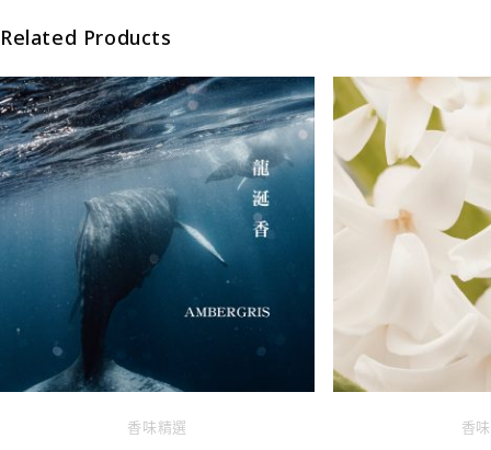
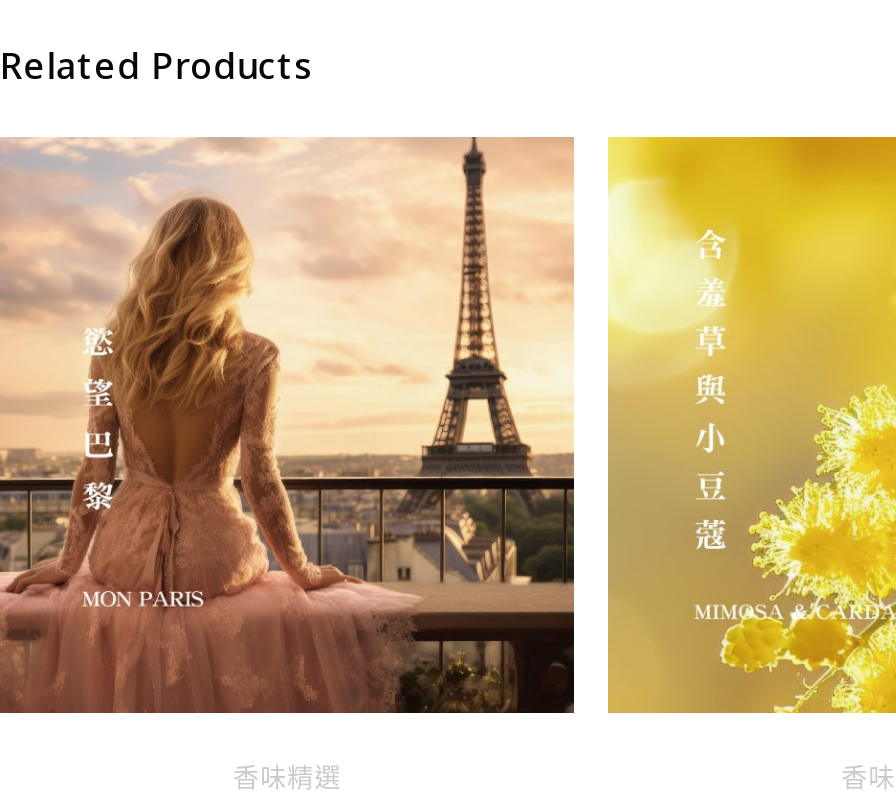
[3,76,316,393] [image] -> [6,135,576,715] [image]
[332,77,488,393] [image] -> [606,135,890,715] [image]

